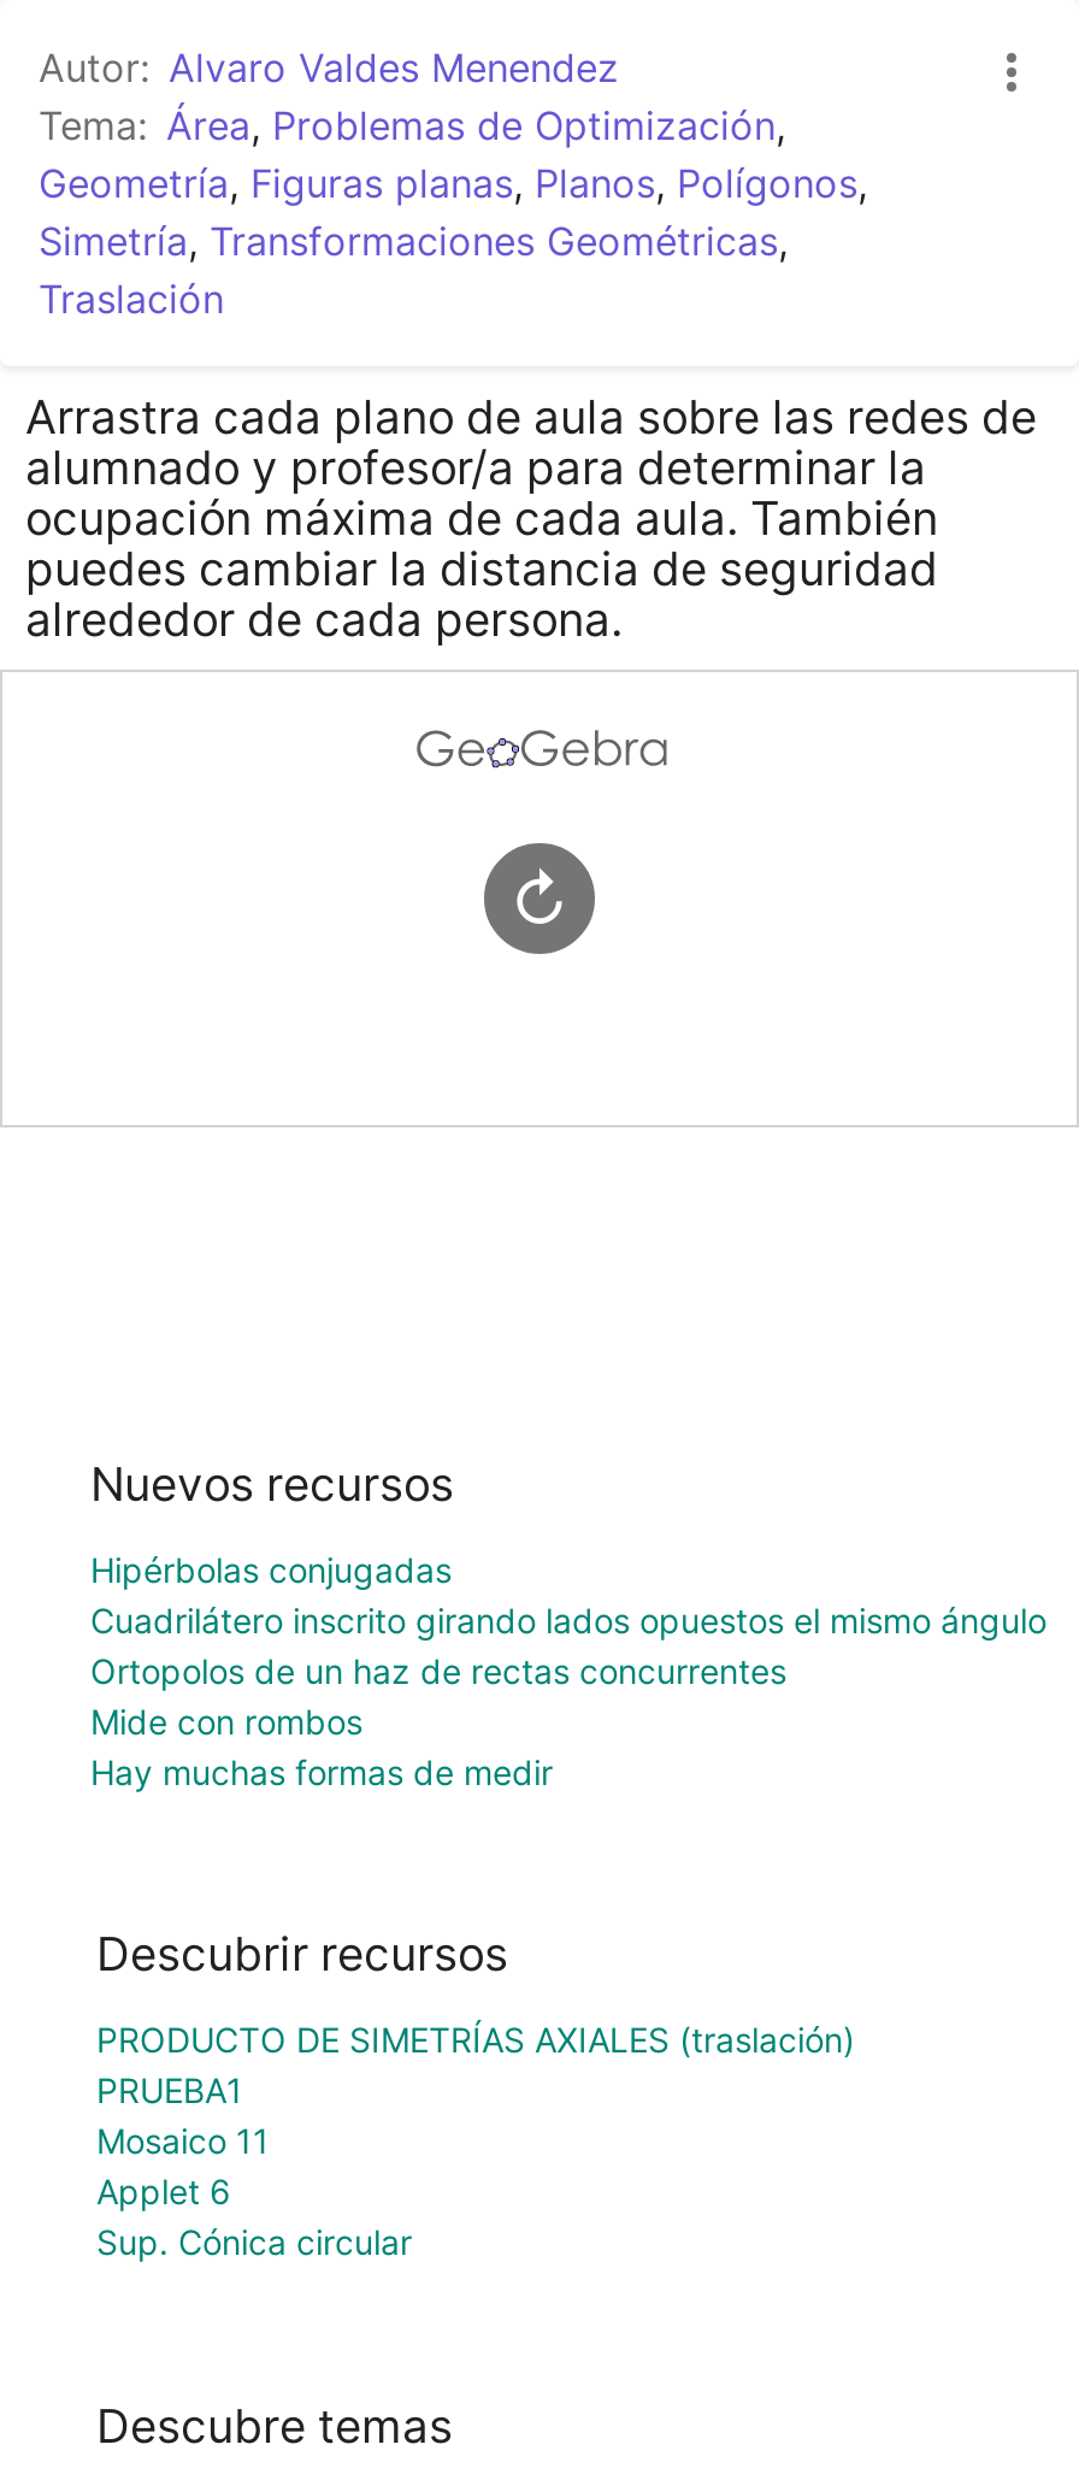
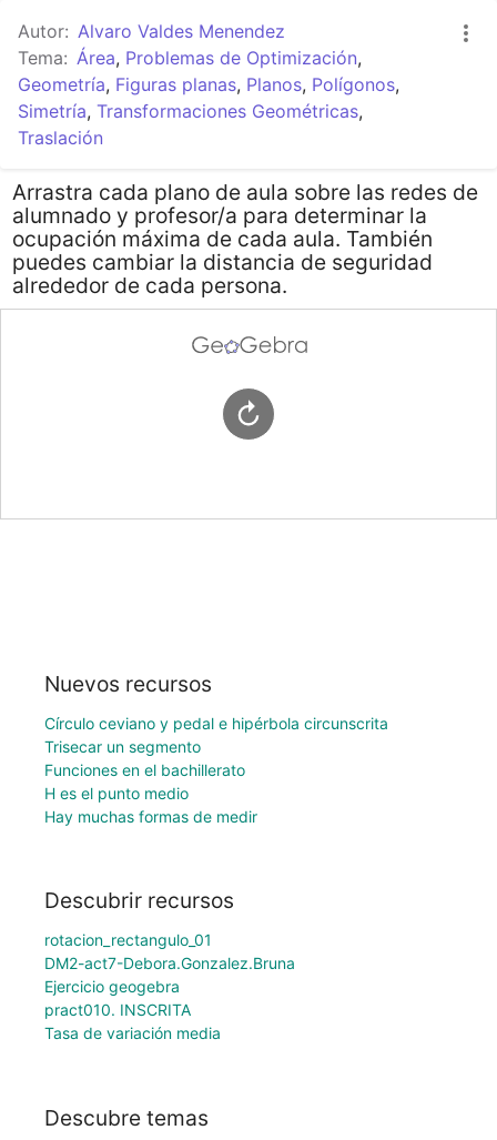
[90,1548,1046,1741] Hipérbolas conjugadas | Cuadrilátero inscrito girando lados opuestos el mismo ángulo | Ortopolos de un haz de rectas concurrentes | Mide con rombos -> [44,714,388,802] Círculo ceviano y pedal e hipérbola circunscrita | Trisecar un segmento | Funciones en el bachillerato | H es el punto medio
[96,2020,855,2263] PRODUCTO DE SIMETRÍAS AXIALES (traslación) | PRUEBA1 | Mosaico 11 | Applet 6 | Sup. Cónica circular -> [44,931,295,1043] rotacion_rectangulo_01 | DM2-act7-Debora.Gonzalez.Bruna | Ejercicio geogebra | pract010. INSCRITA | Tasa de variación media

